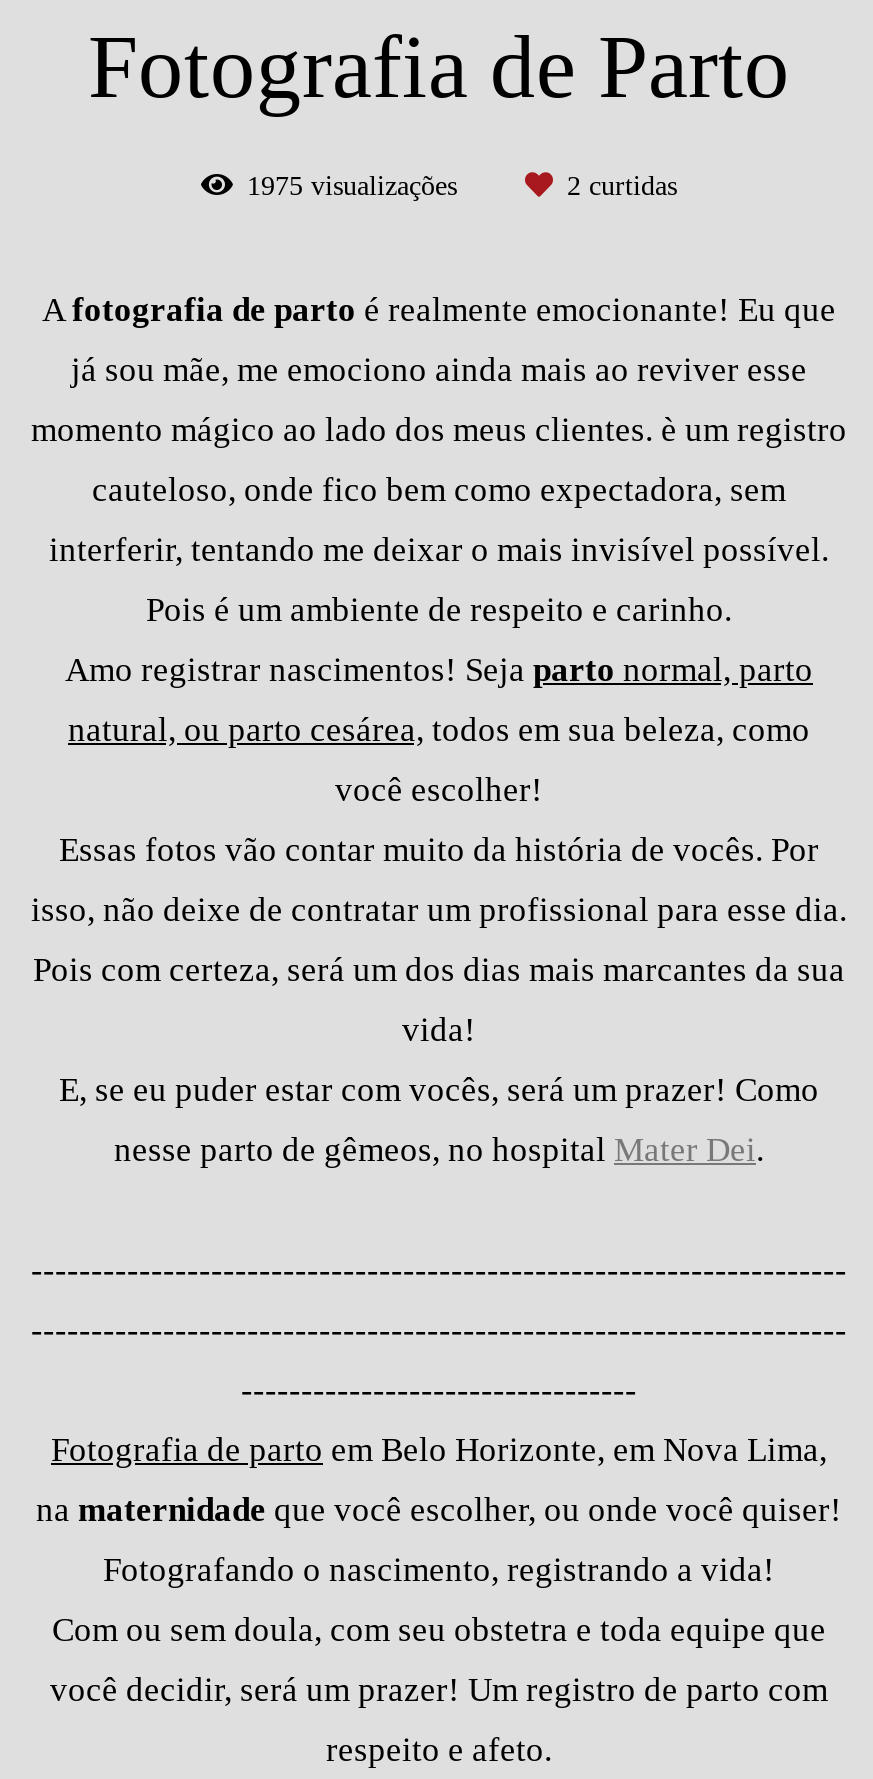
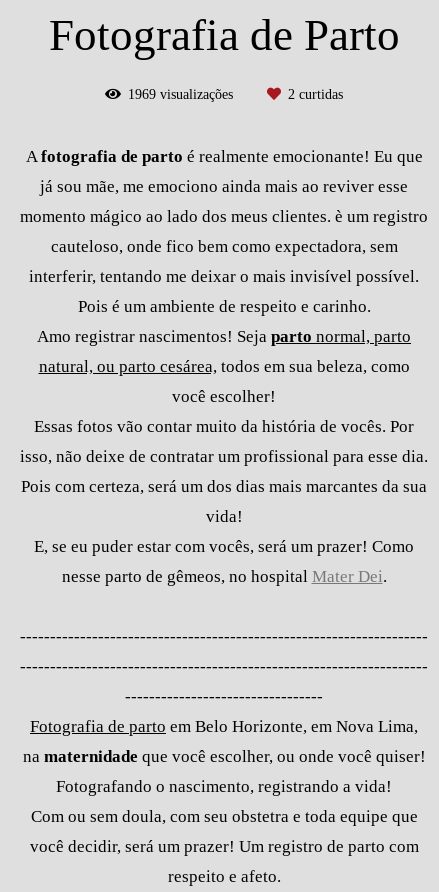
[247,171,465,201] 1975 visualizações -> [128,87,237,102] 1969 visualizações

